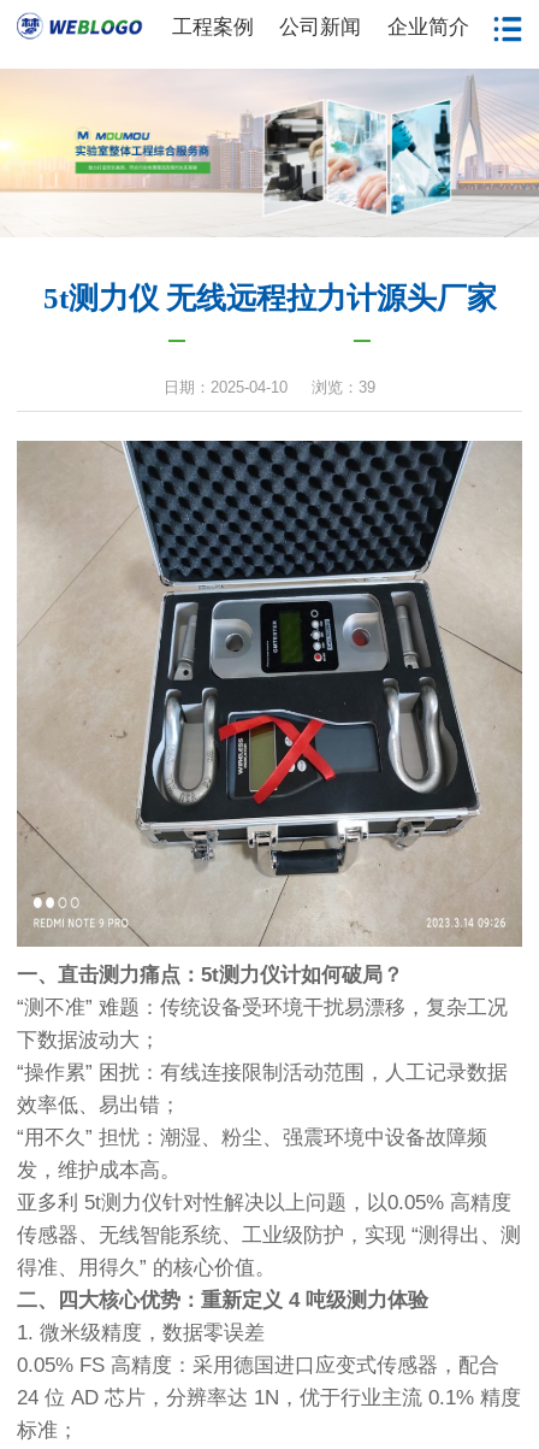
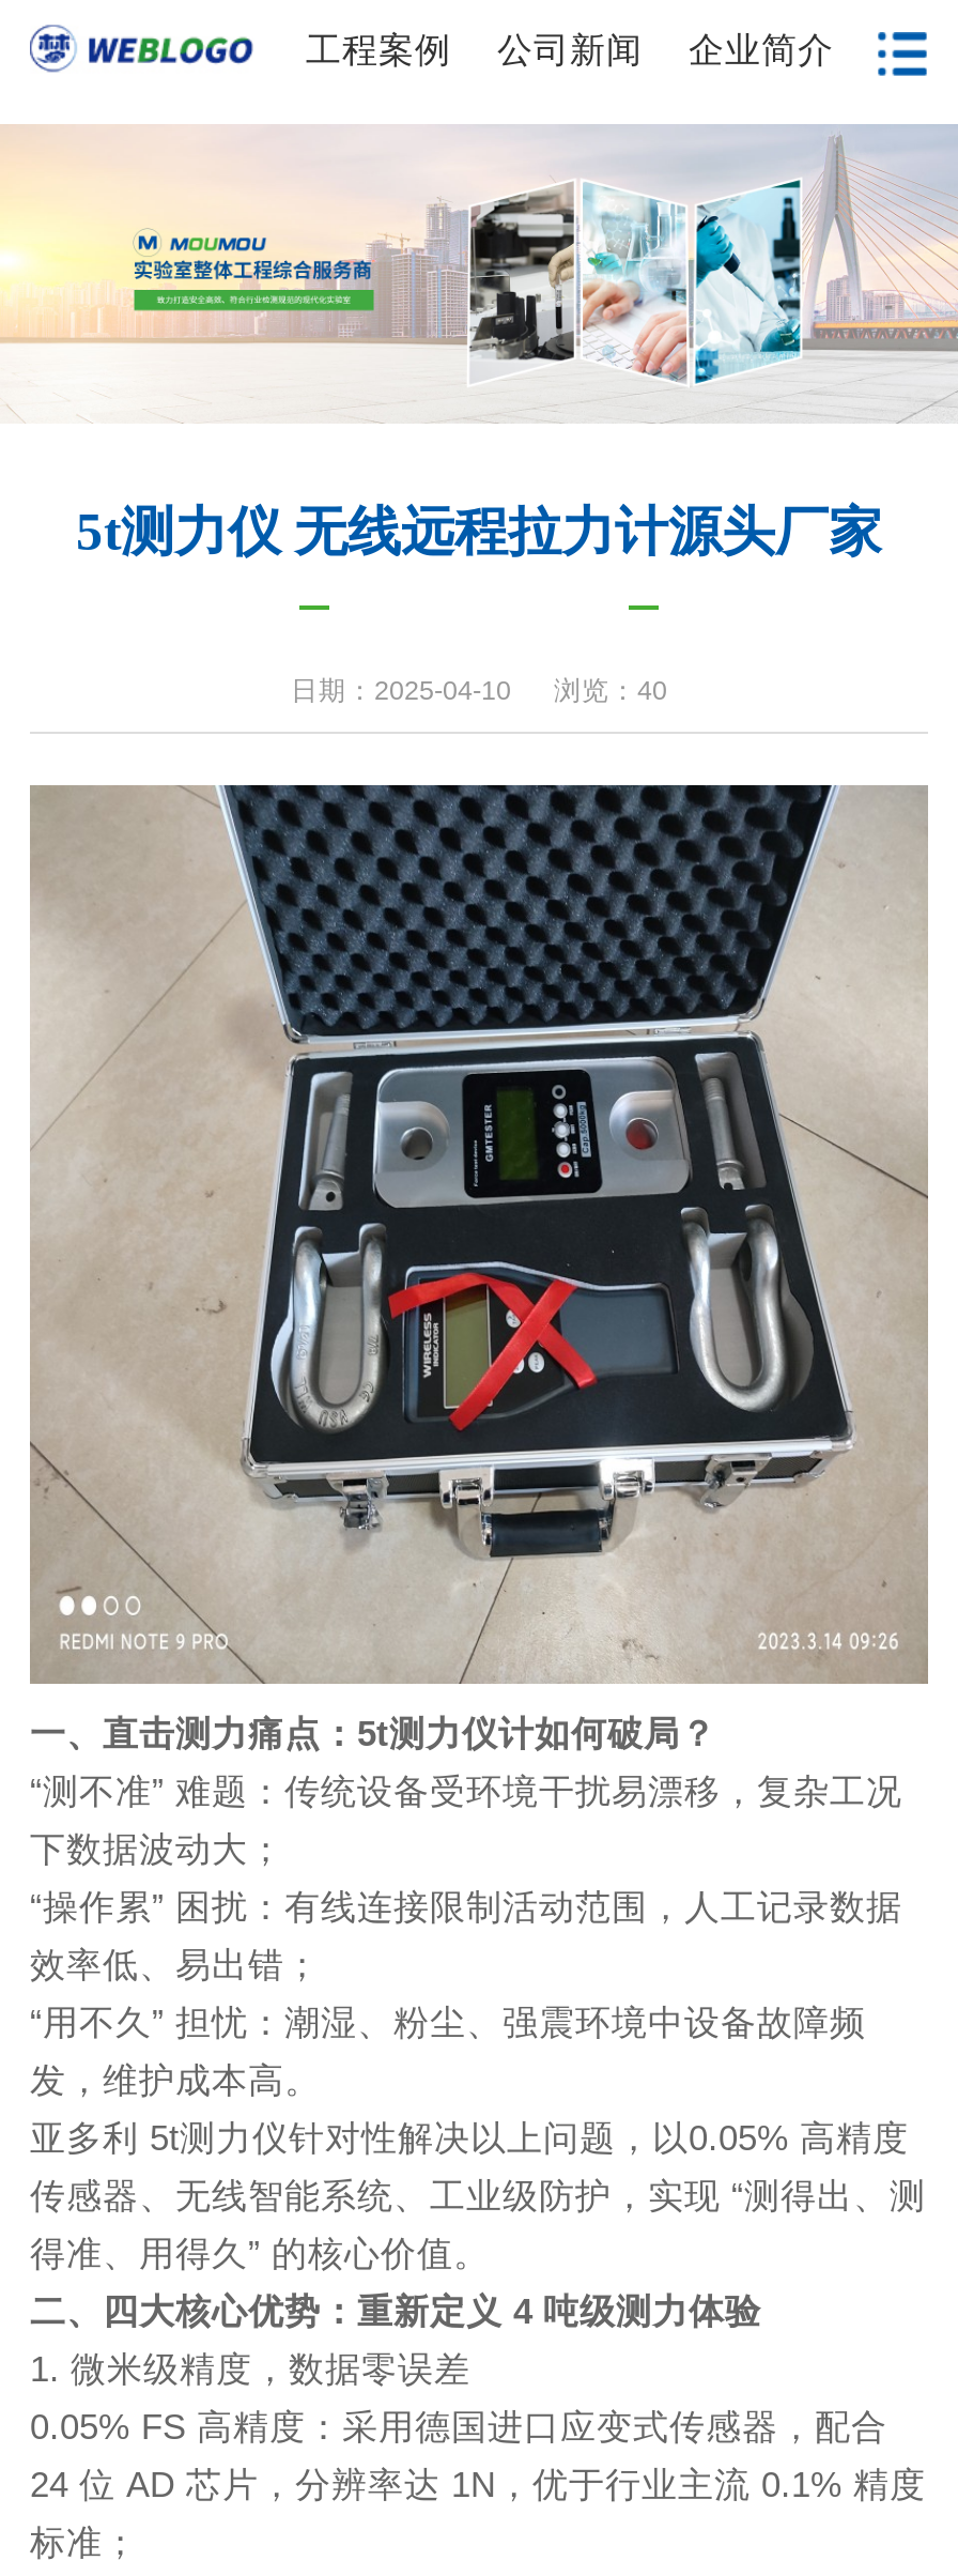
[164,379,375,396] 日期：2025-04-10 浏览：39 -> [291,676,667,706] 日期：2025-04-10 浏览：40

